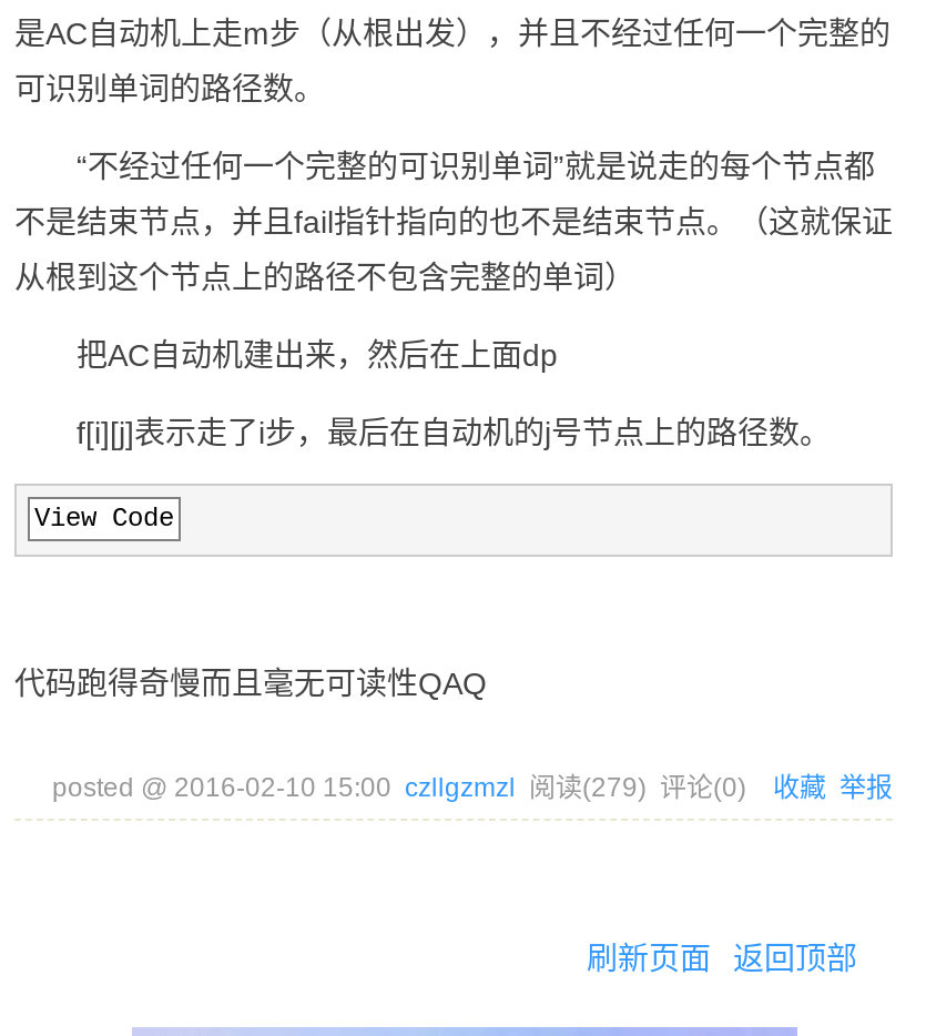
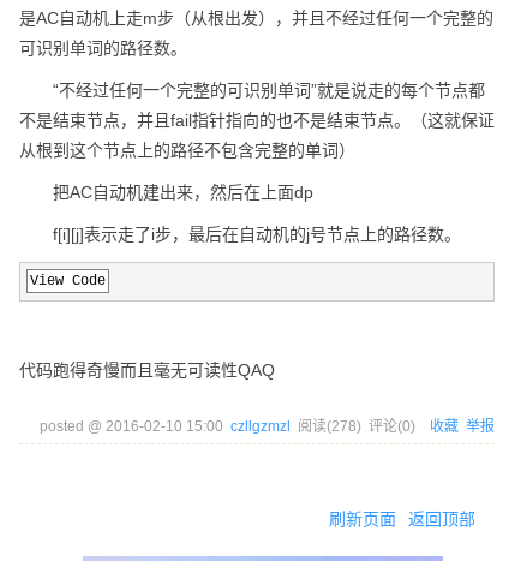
[52,772,893,803] posted @ 2016-02-10 15:00 czllgzmzl阅读(279) 评论(0)收藏 举报 -> [40,418,495,435] posted @ 2016-02-10 15:00 czllgzmzl阅读(278) 评论(0)收藏 举报

